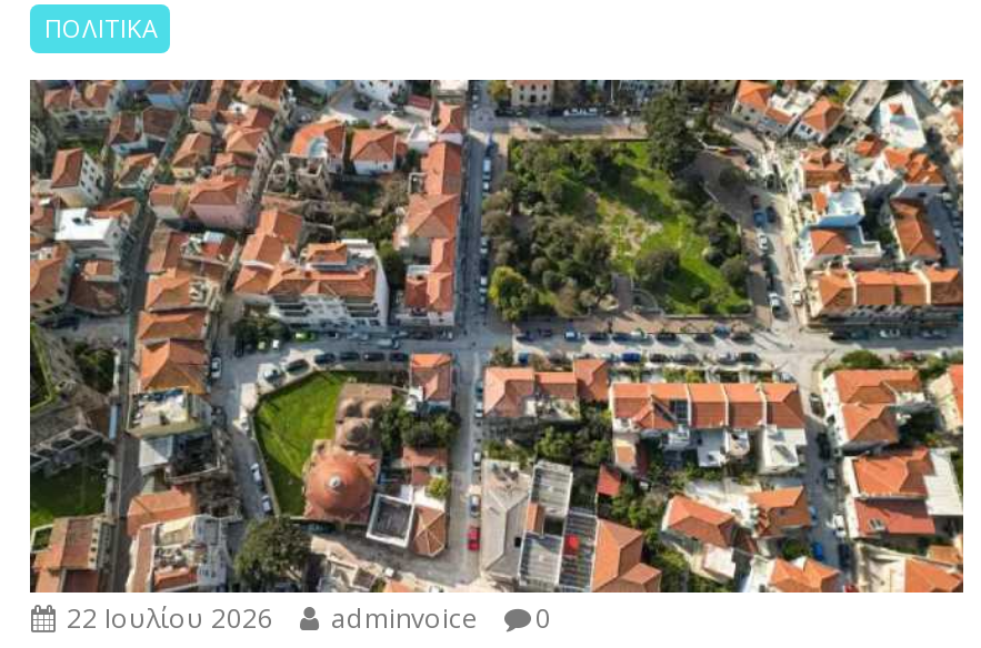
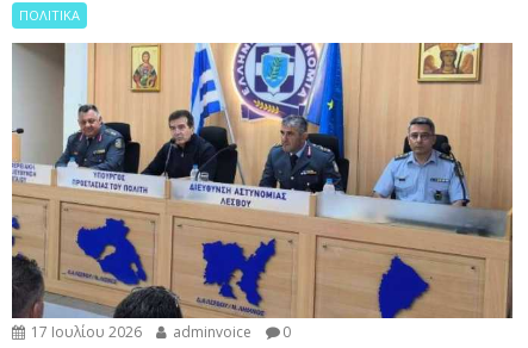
[28,78,965,638] [image] | 22 Ιουλίου 2026 adminvoice 0 -> [11,42,514,343] [image] | 17 Ιουλίου 2026 adminvoice 0

